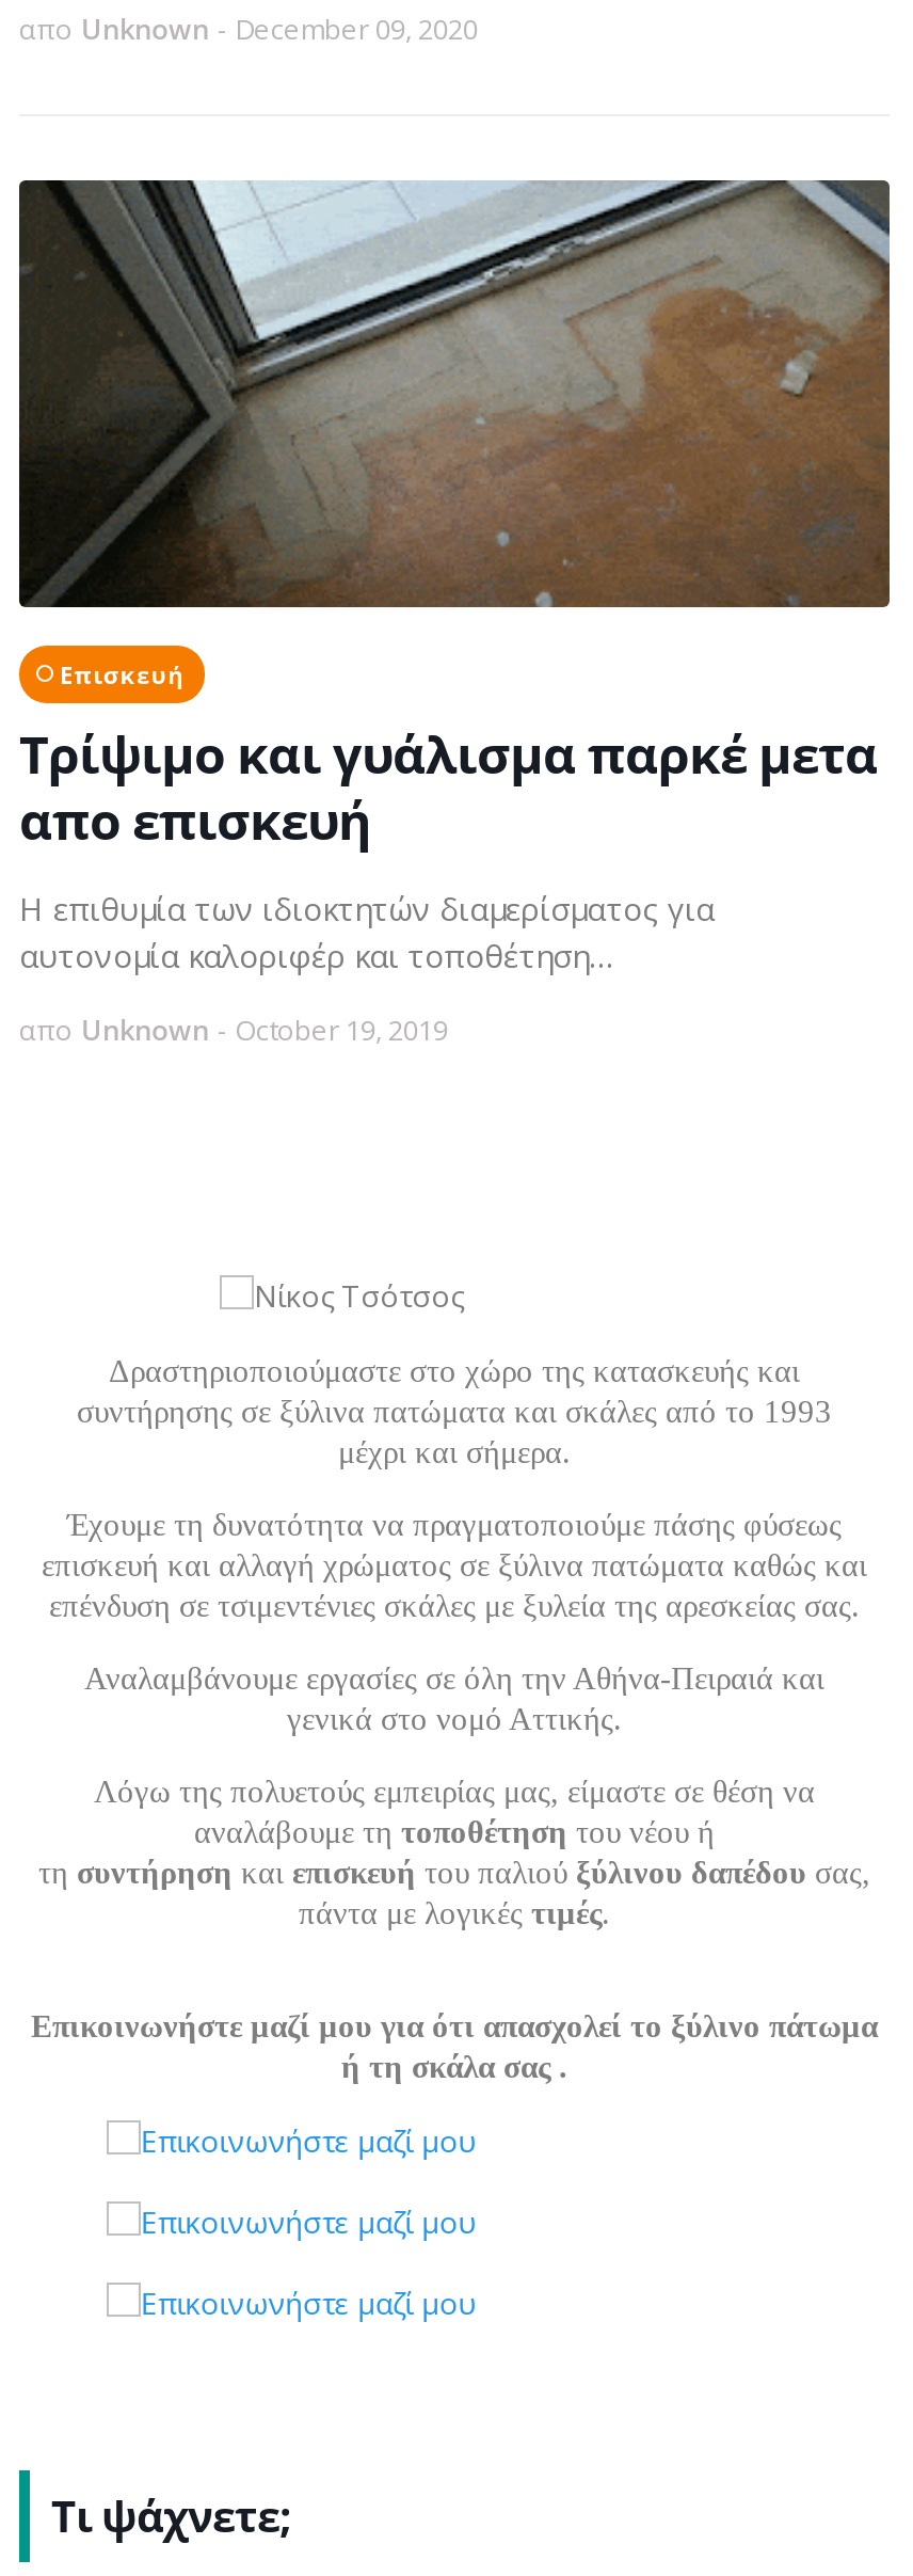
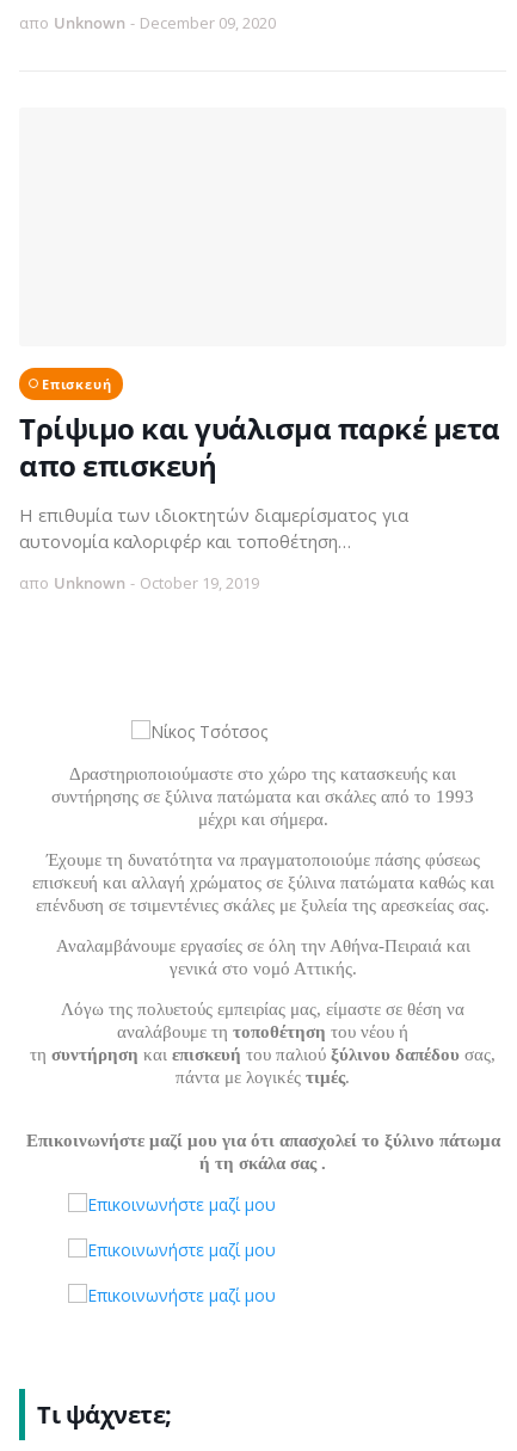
[17,178,892,609] [image] -> none

